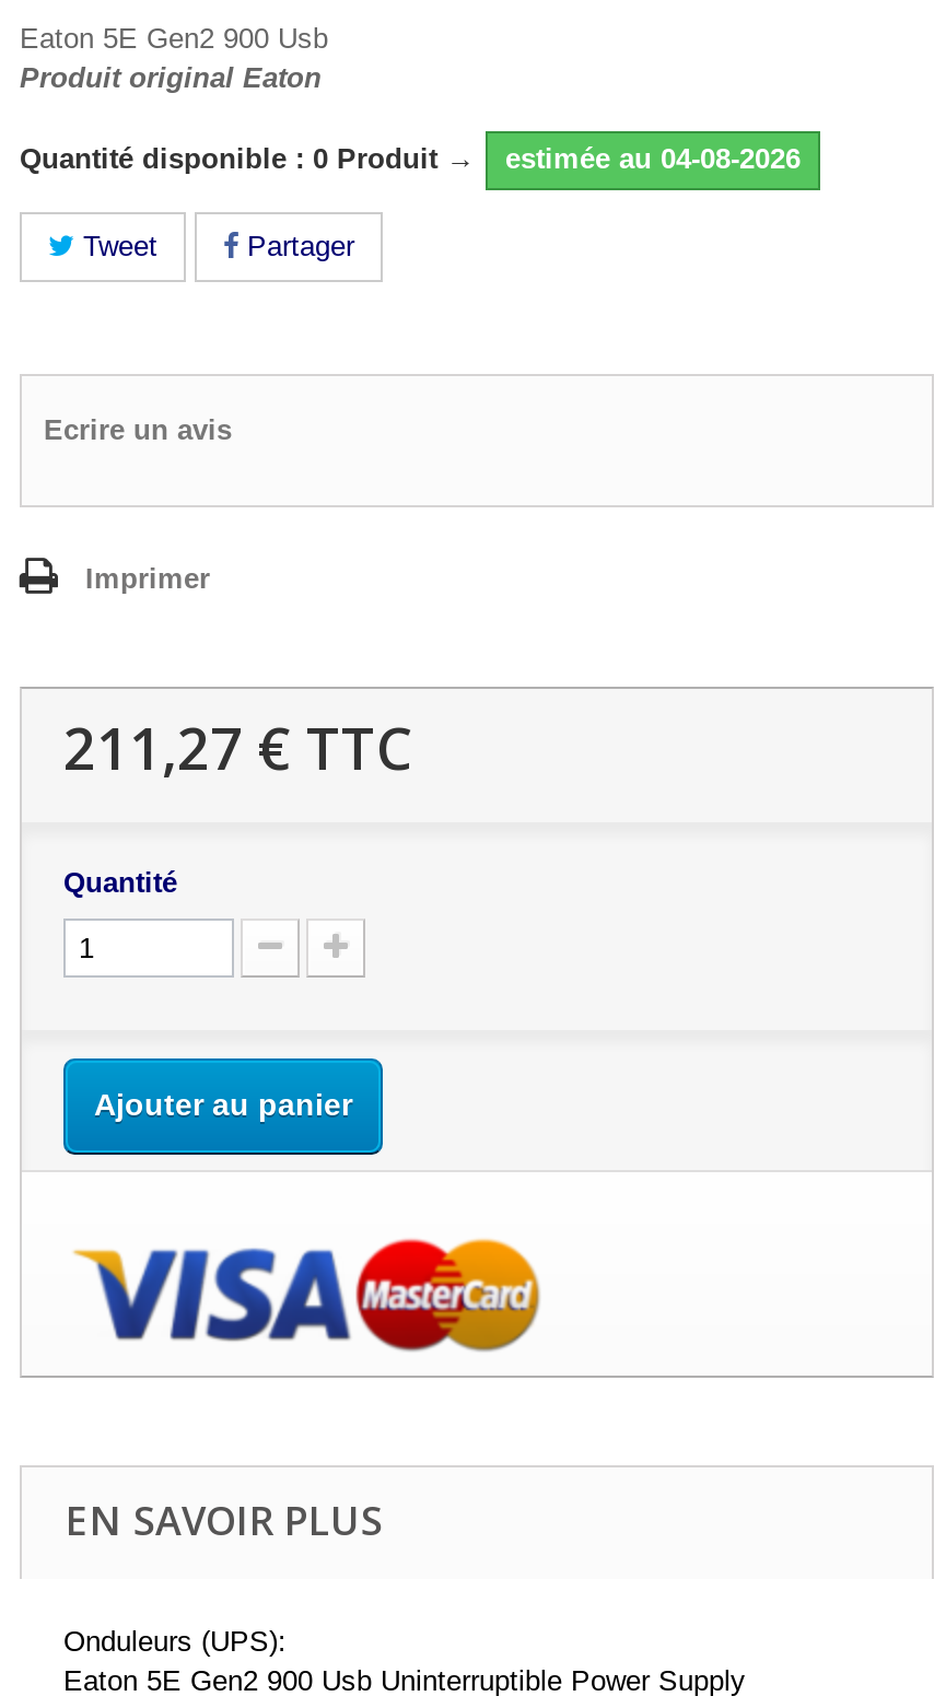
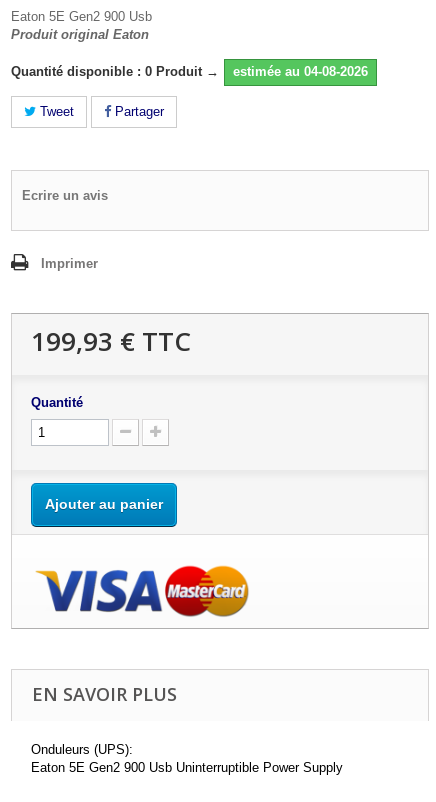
[63,709,413,787] 211,27 €TTC -> [31,323,191,359] 199,93 €TTC

